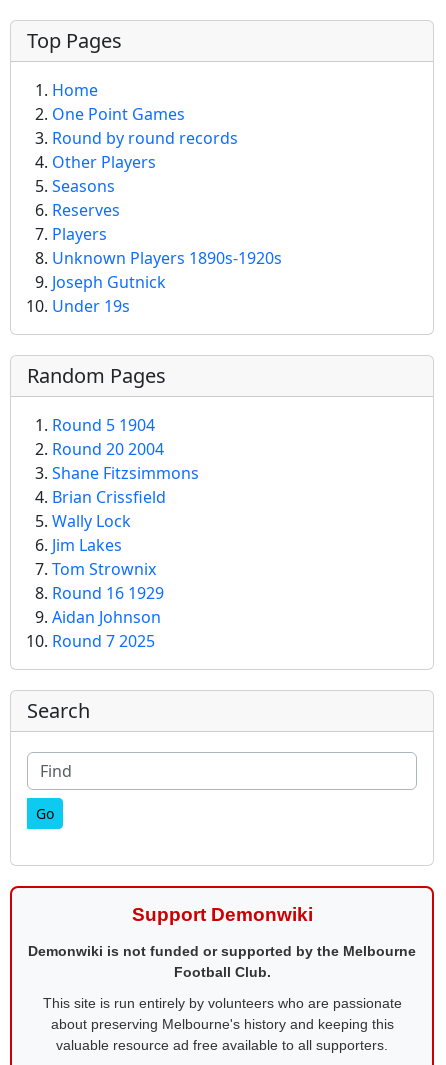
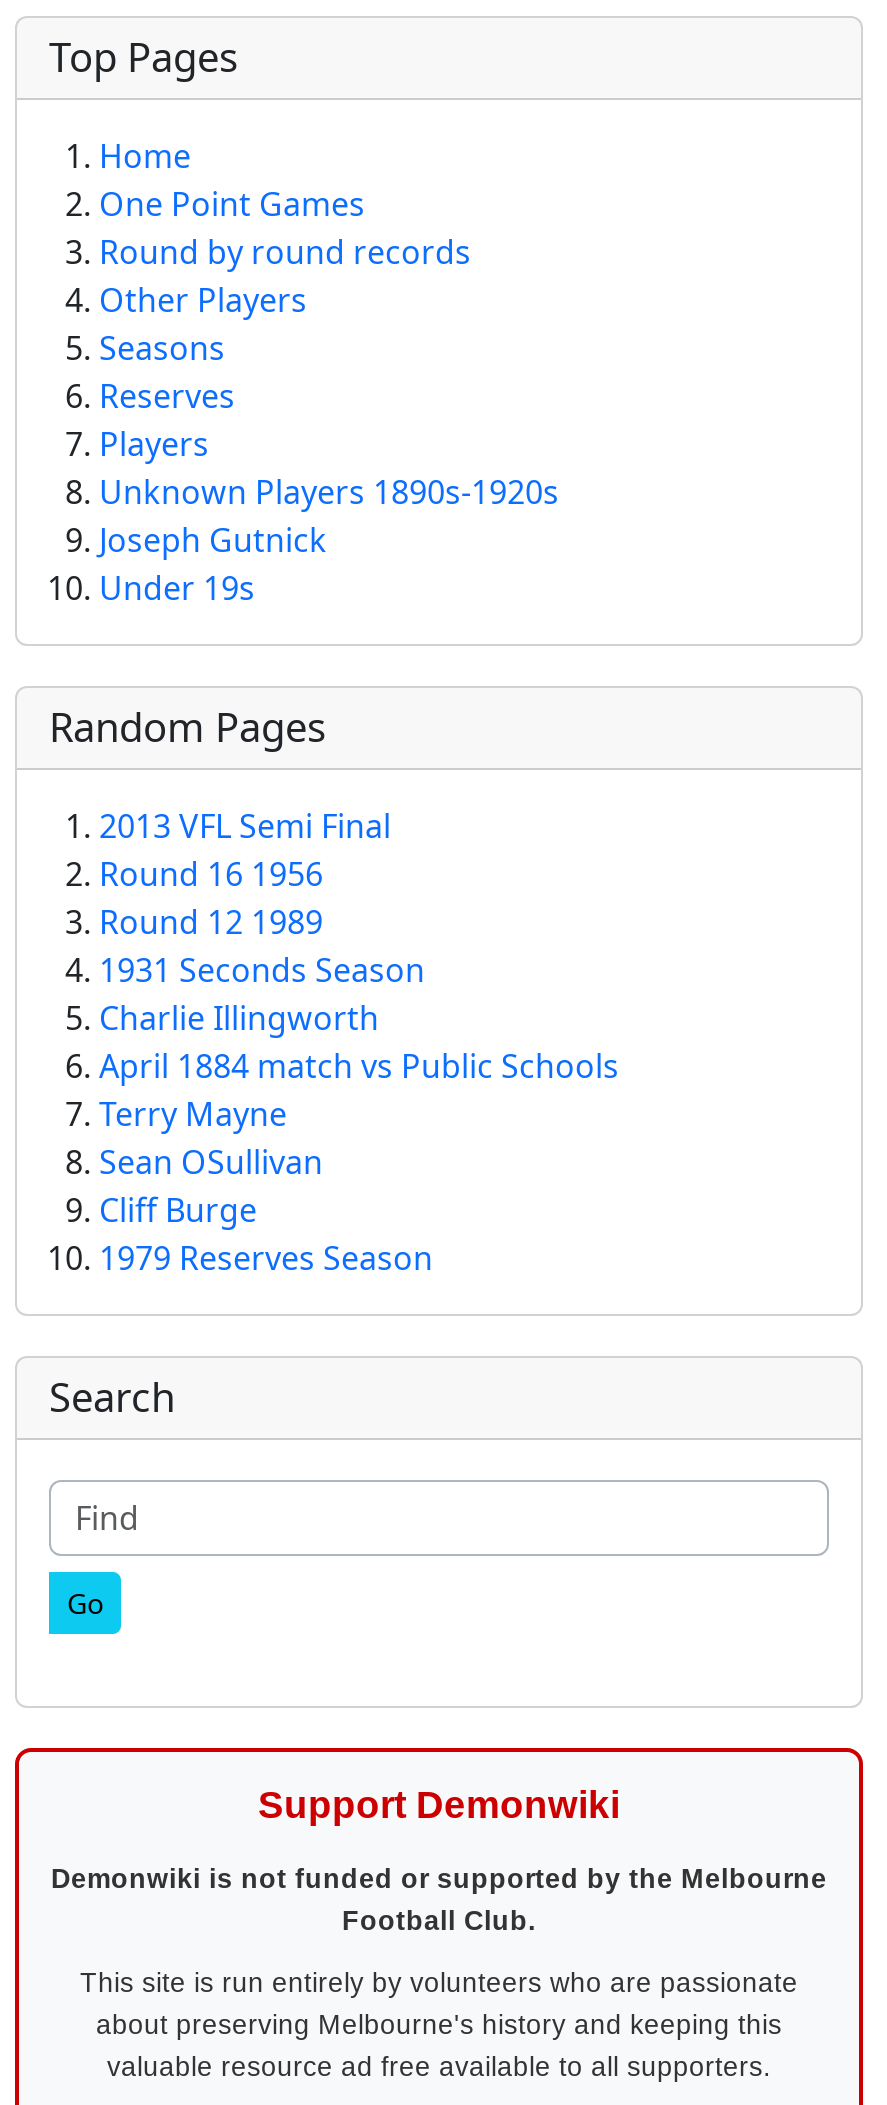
[52,414,199,652] Round 5 1904 | Round 20 2004 | Shane Fitzsimmons | Brian Crissfield | Wally Lock | Jim Lakes | Tom Strownix | Round 16 1929 | Aidan Johnson | Round 7 2025 -> [99,805,619,1281] 2013 VFL Semi Final | Round 16 1956 | Round 12 1989 | 1931 Seconds Season | Charlie Illingworth | April 1884 match vs Public Schools | Terry Mayne | Sean OSullivan | Cliff Burge | 1979 Reserves Season

